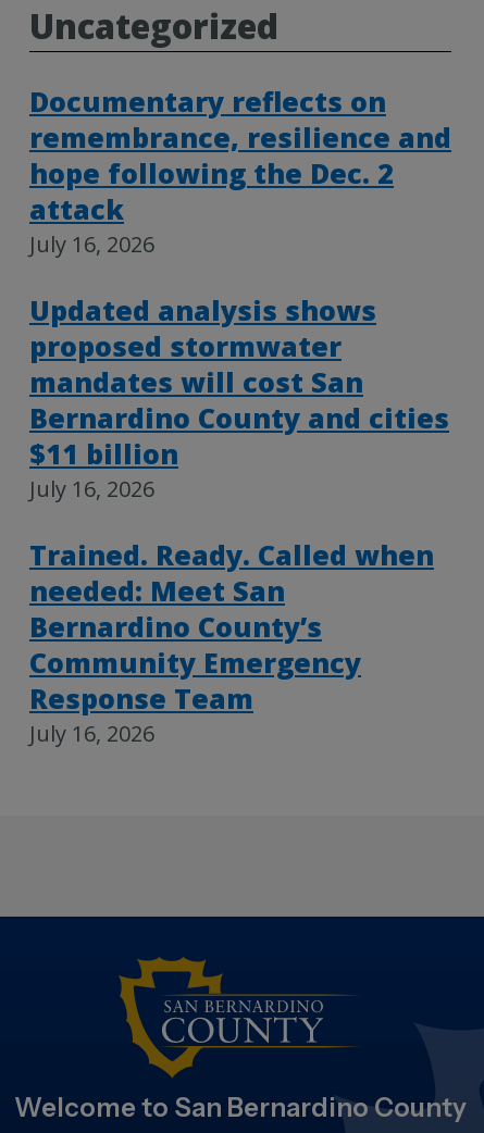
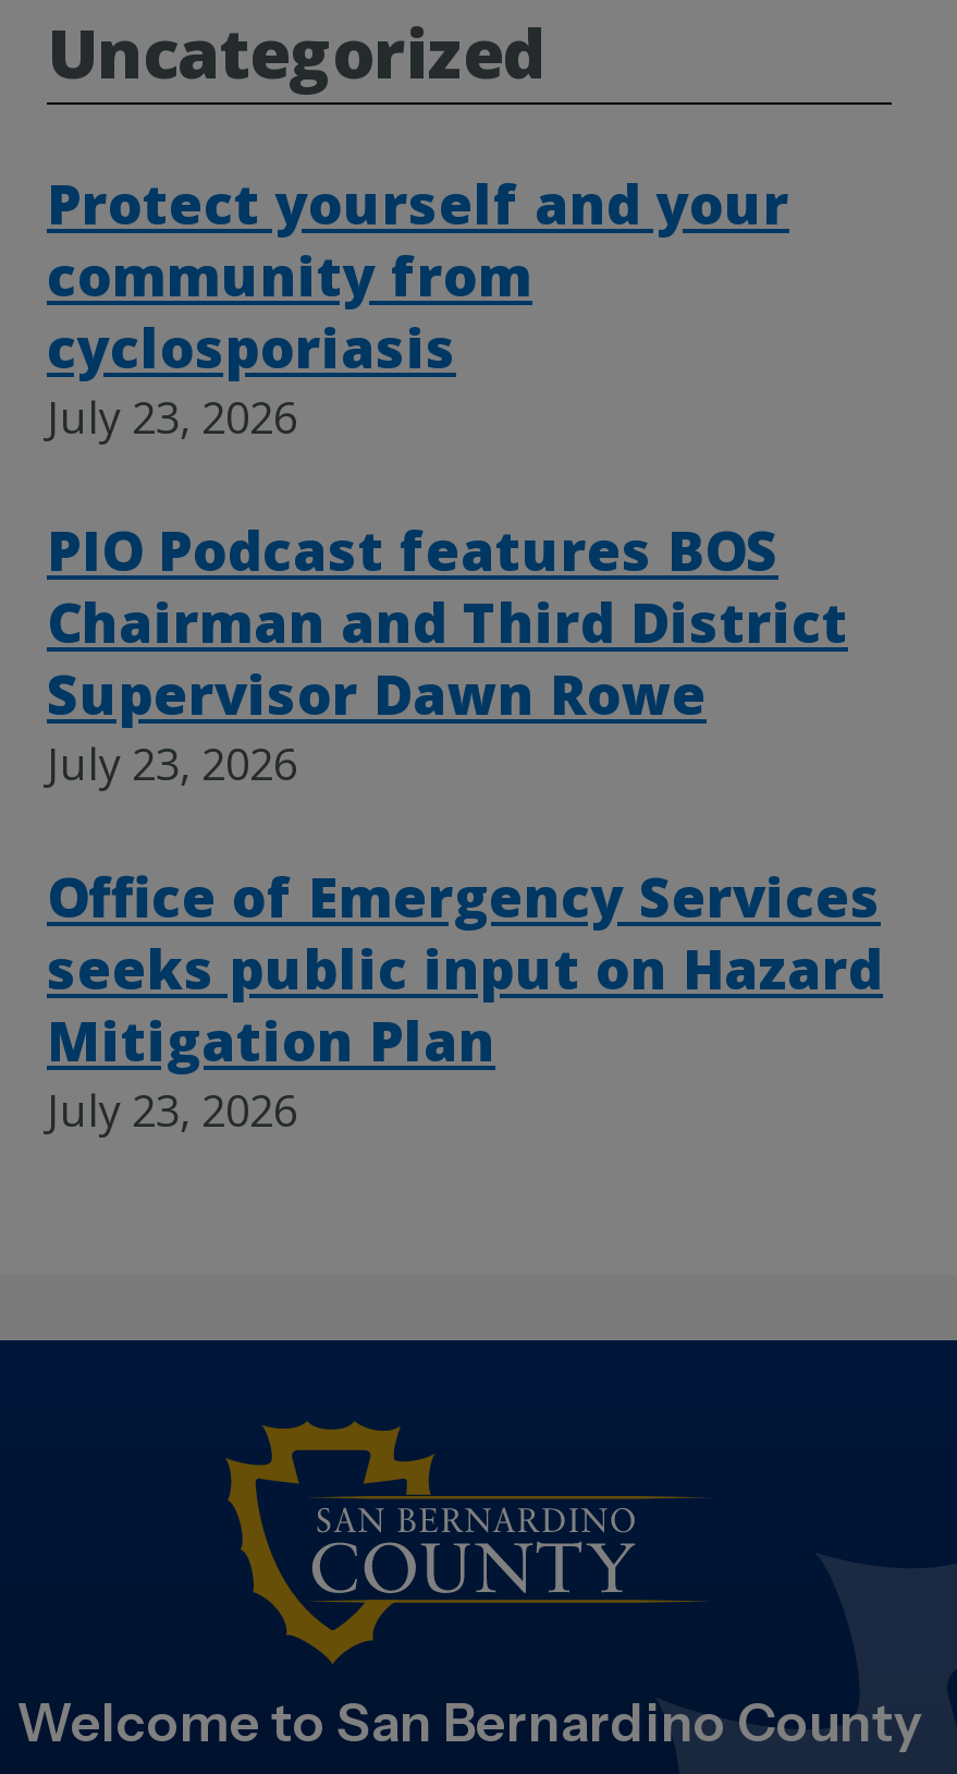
[29,82,451,258] Documentary reflects on | remembrance, resilience and | hope following the Dec. 2 | attack | July 16, 2026 -> [47,165,789,446] Protect yourself and your | community from | cyclosporiasis | July 23, 2026
[29,291,449,503] Updated analysis shows | proposed stormwater | mandates will cost San | Bernardino County and cities | $11 billion | July 16, 2026 -> [47,511,848,793] PIO Podcast features BOS | Chairman and Third District | Supervisor Dawn Rowe | July 23, 2026
[29,536,434,748] Trained. Ready. Called when | needed: Meet San | Bernardino County’s | Community Emergency | Response Team | July 16, 2026 -> [47,858,883,1139] Office of Emergency Services | seeks public input on Hazard | Mitigation Plan | July 23, 2026

